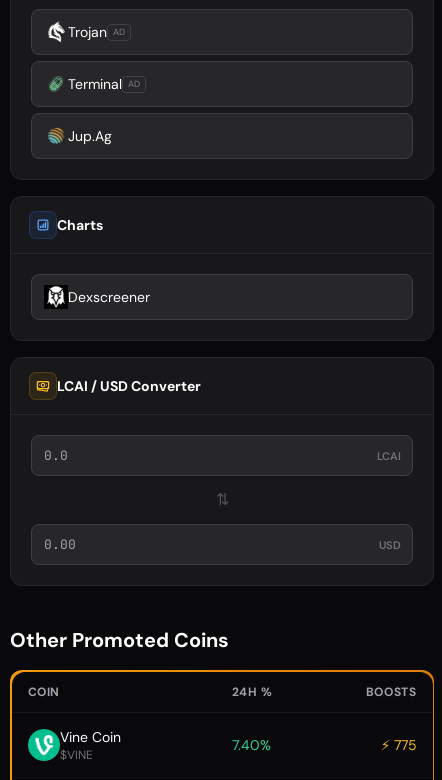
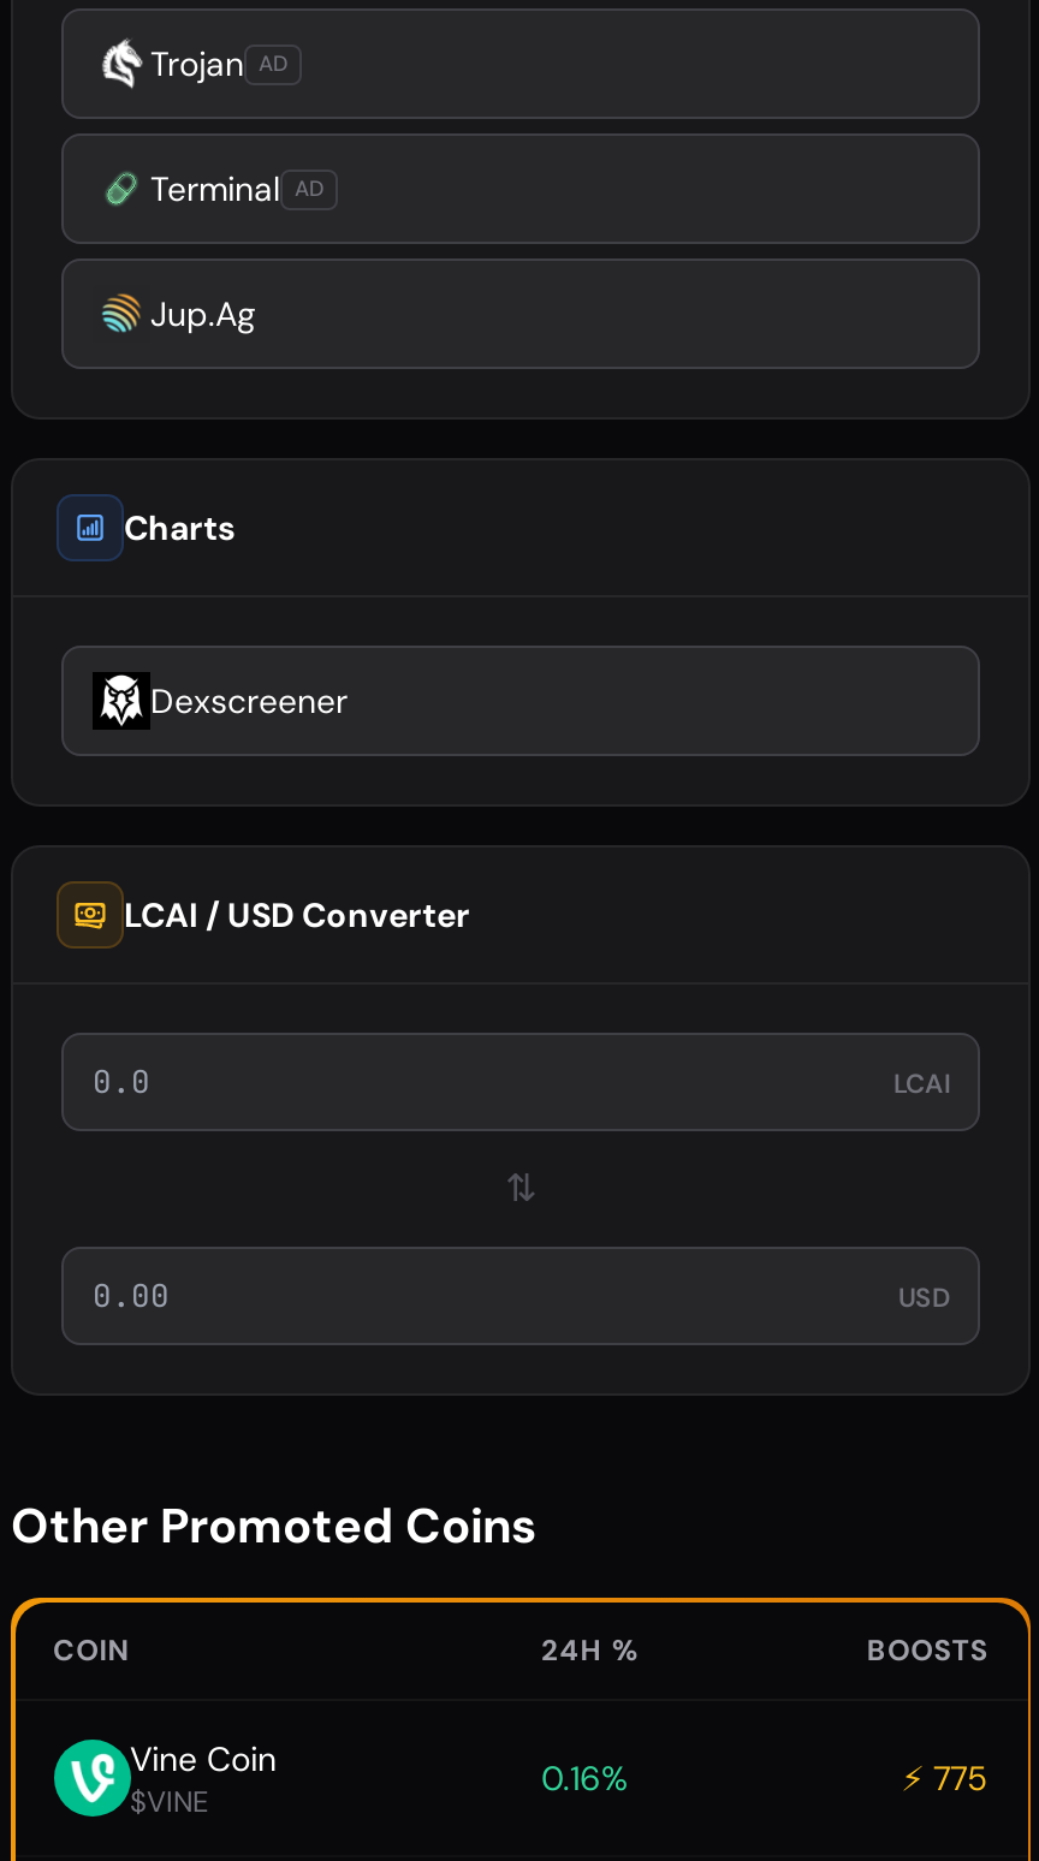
[231,736,270,754] 7.40% -> [541,1756,628,1799] 0.16%

